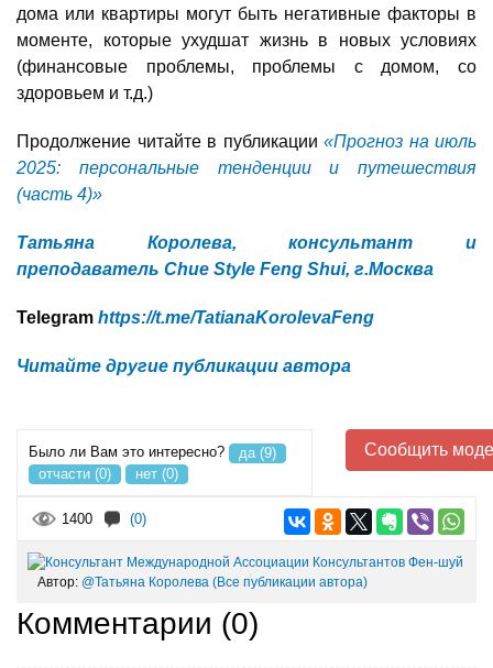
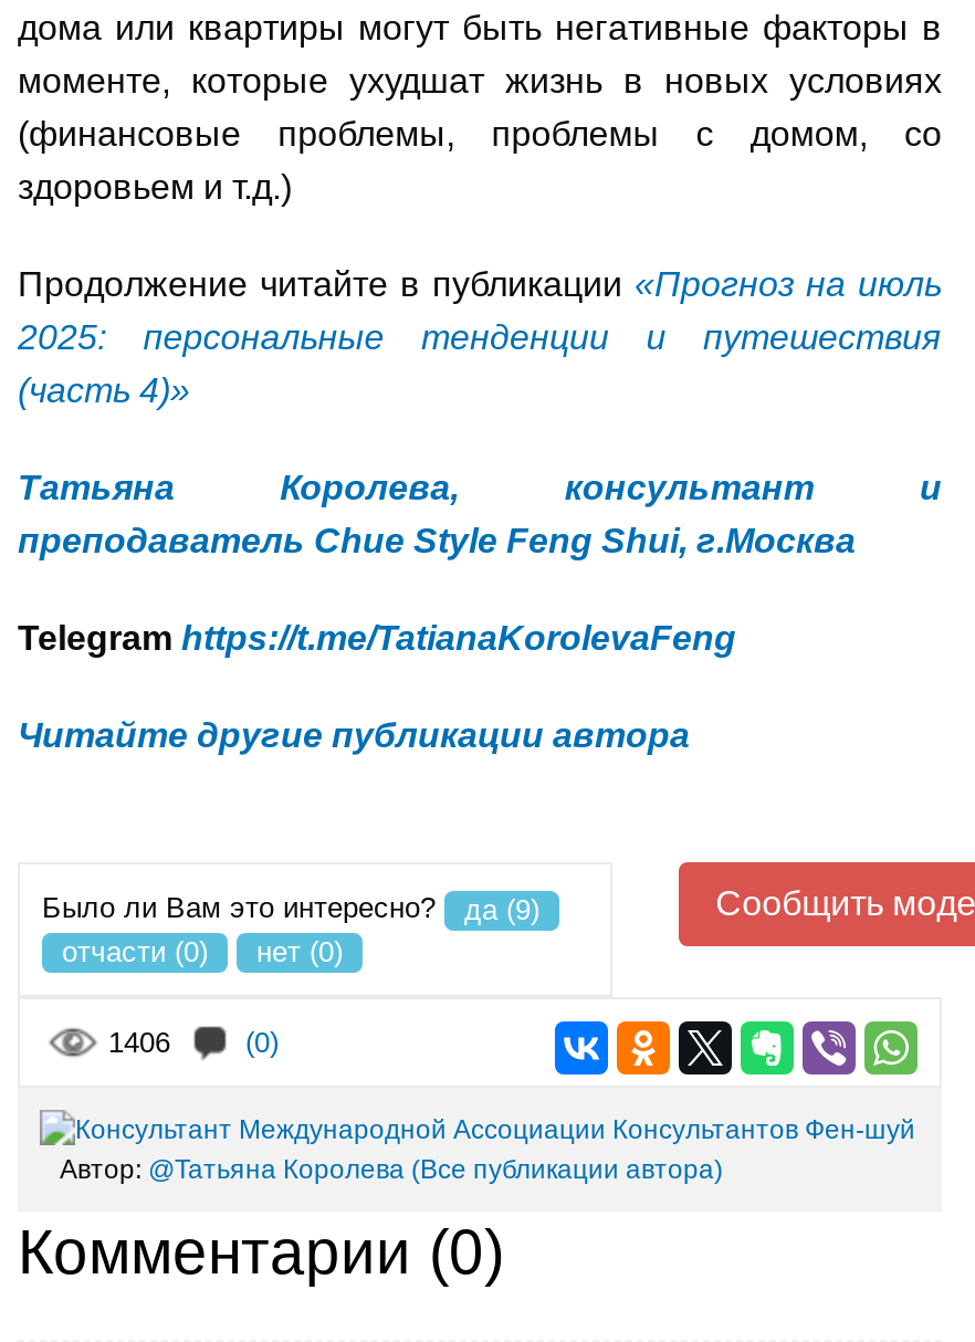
[62,511,92,527] 1400 -> [108,1026,170,1059] 1406

